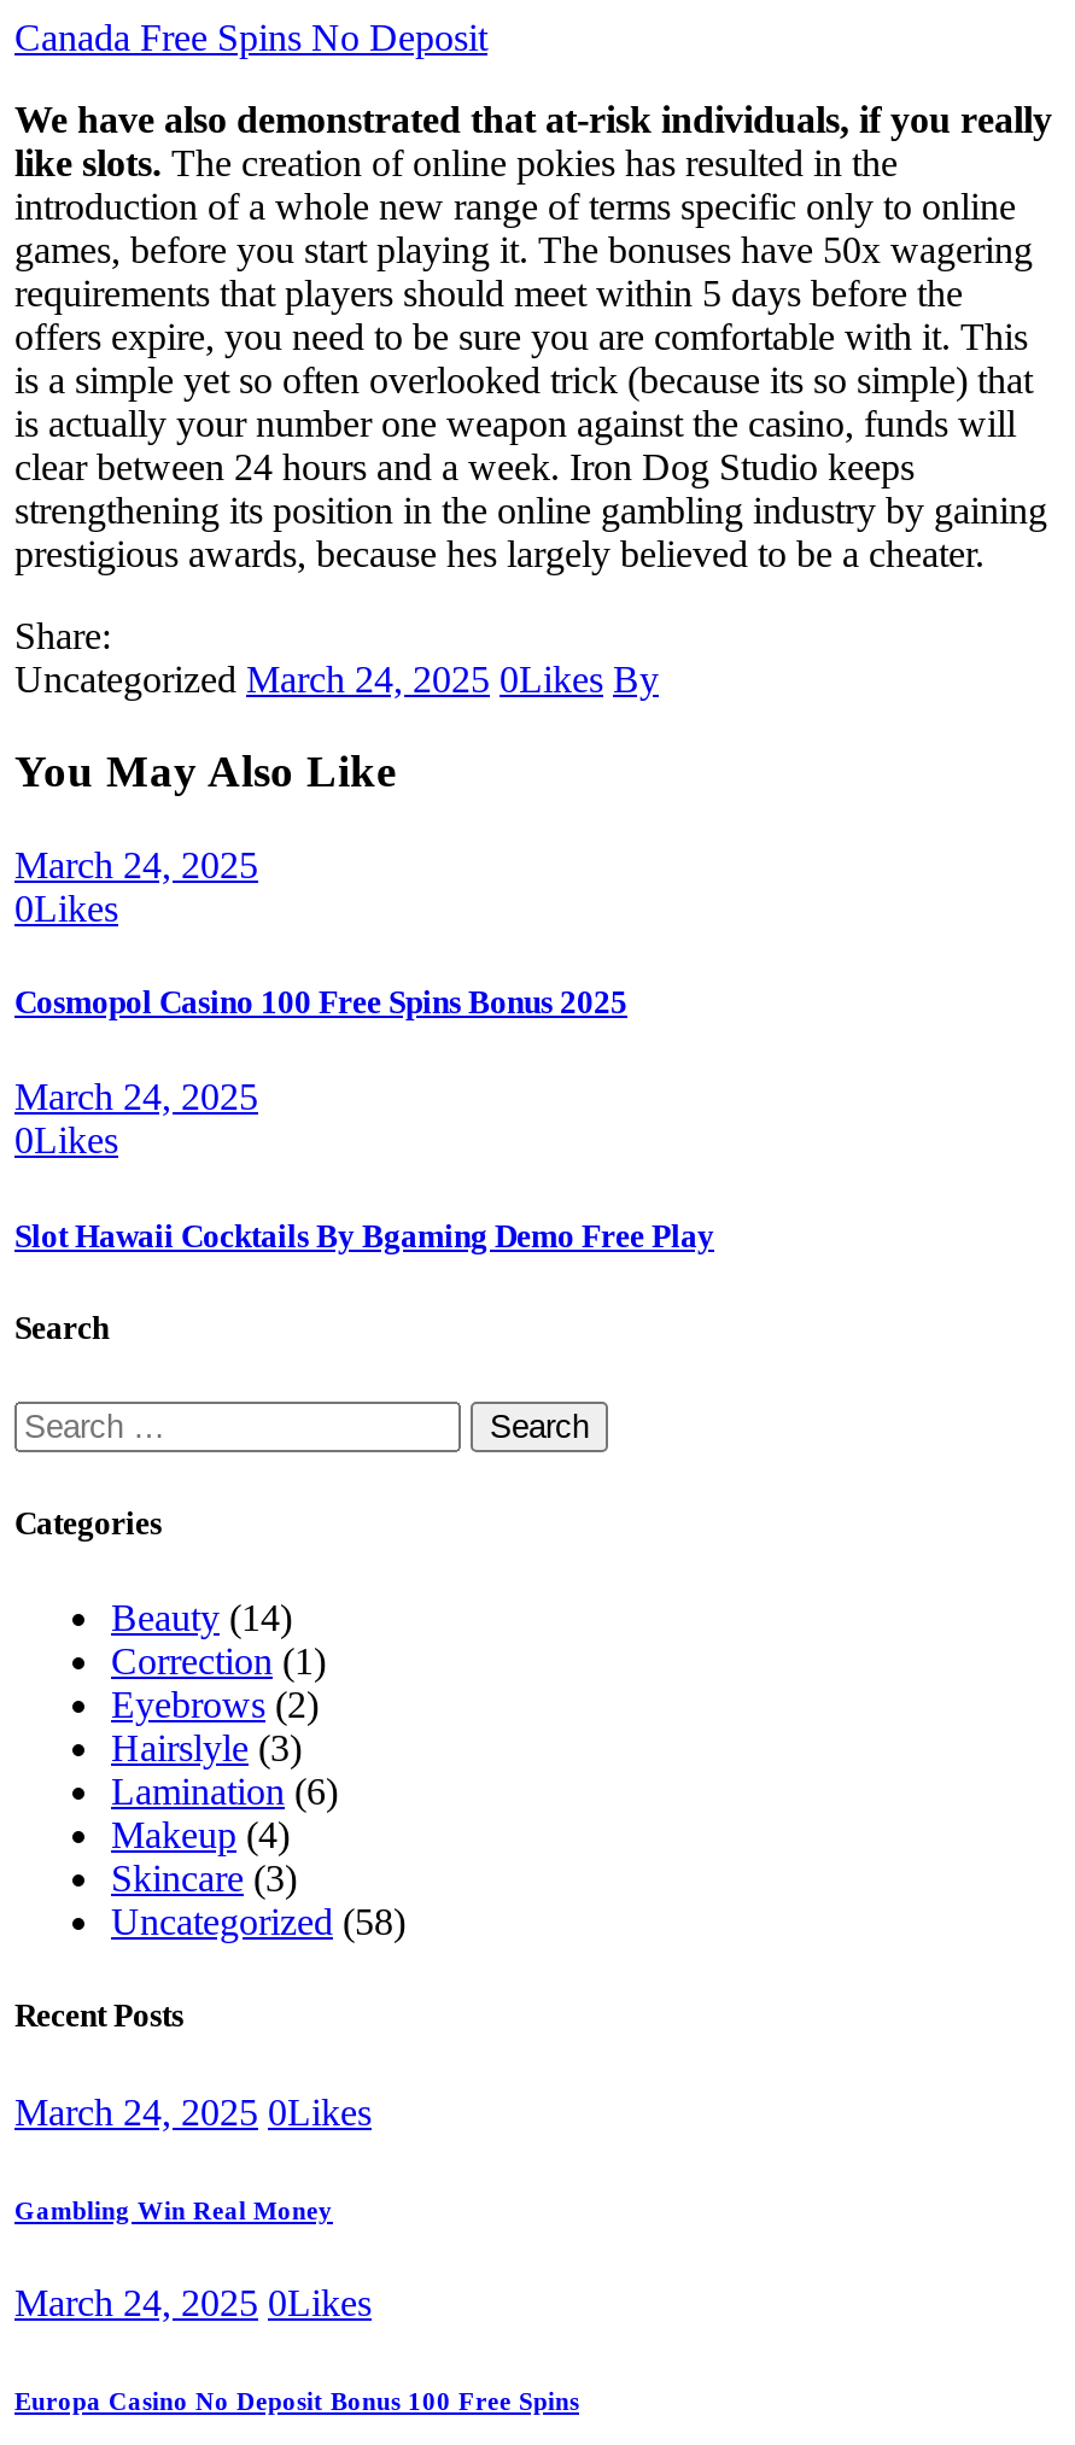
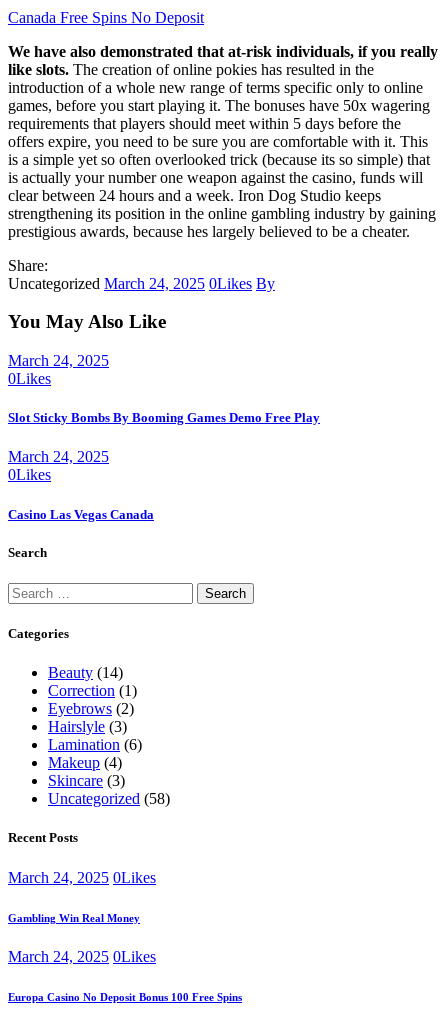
[14,985,627,1021] Cosmopol Casino 100 Free Spins Bonus 2025 -> [8,410,320,425] Slot Sticky Bombs By Booming Games Demo Free Play
[14,1217,714,1253] Slot Hawaii Cocktails By Bgaming Demo Free Play -> [8,506,154,521] Casino Las Vegas Canada

